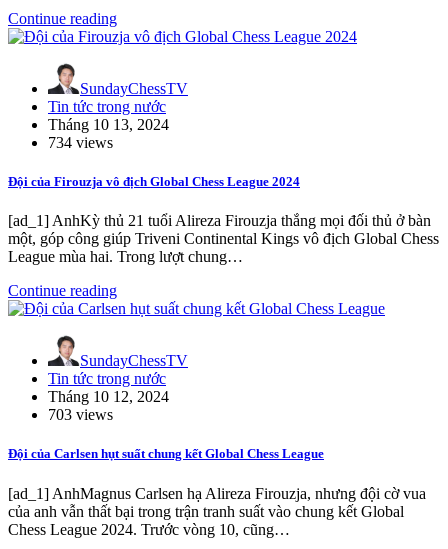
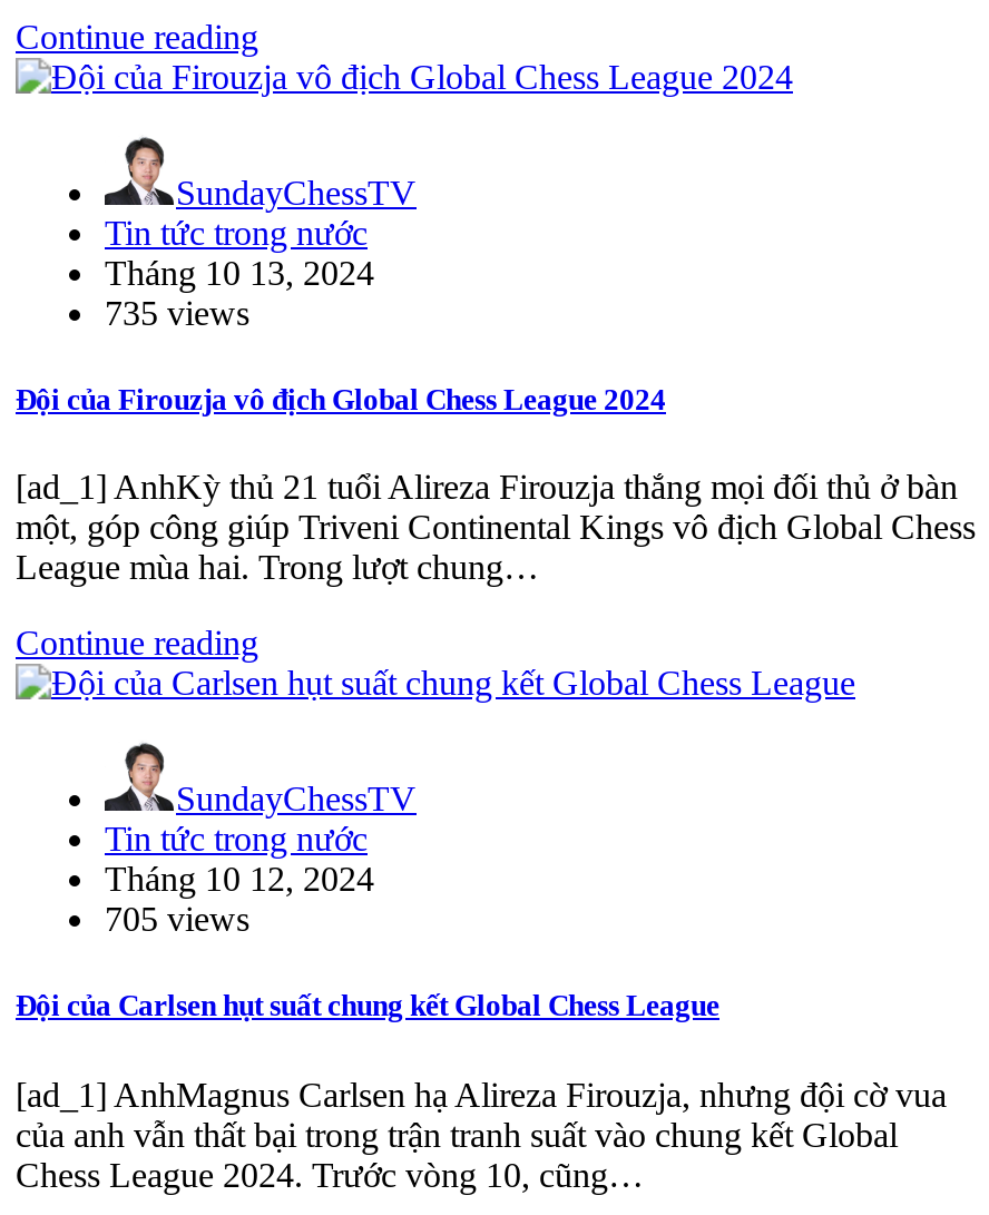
[48,134,113,151] 734 views -> [105,294,249,331] 735 views
[48,406,113,423] 703 views -> [105,900,249,938] 705 views

